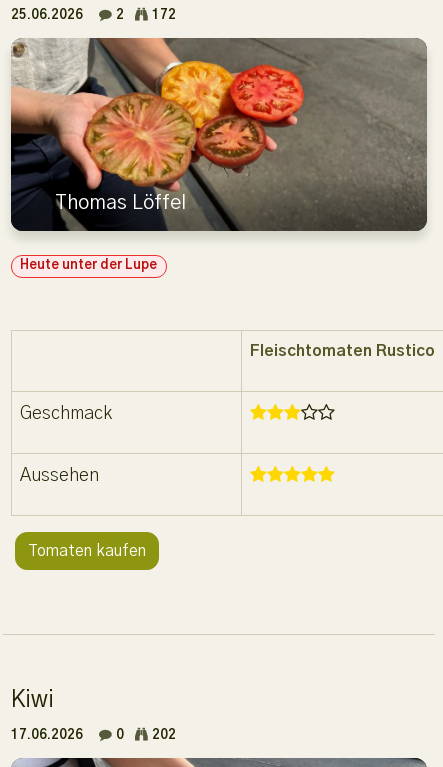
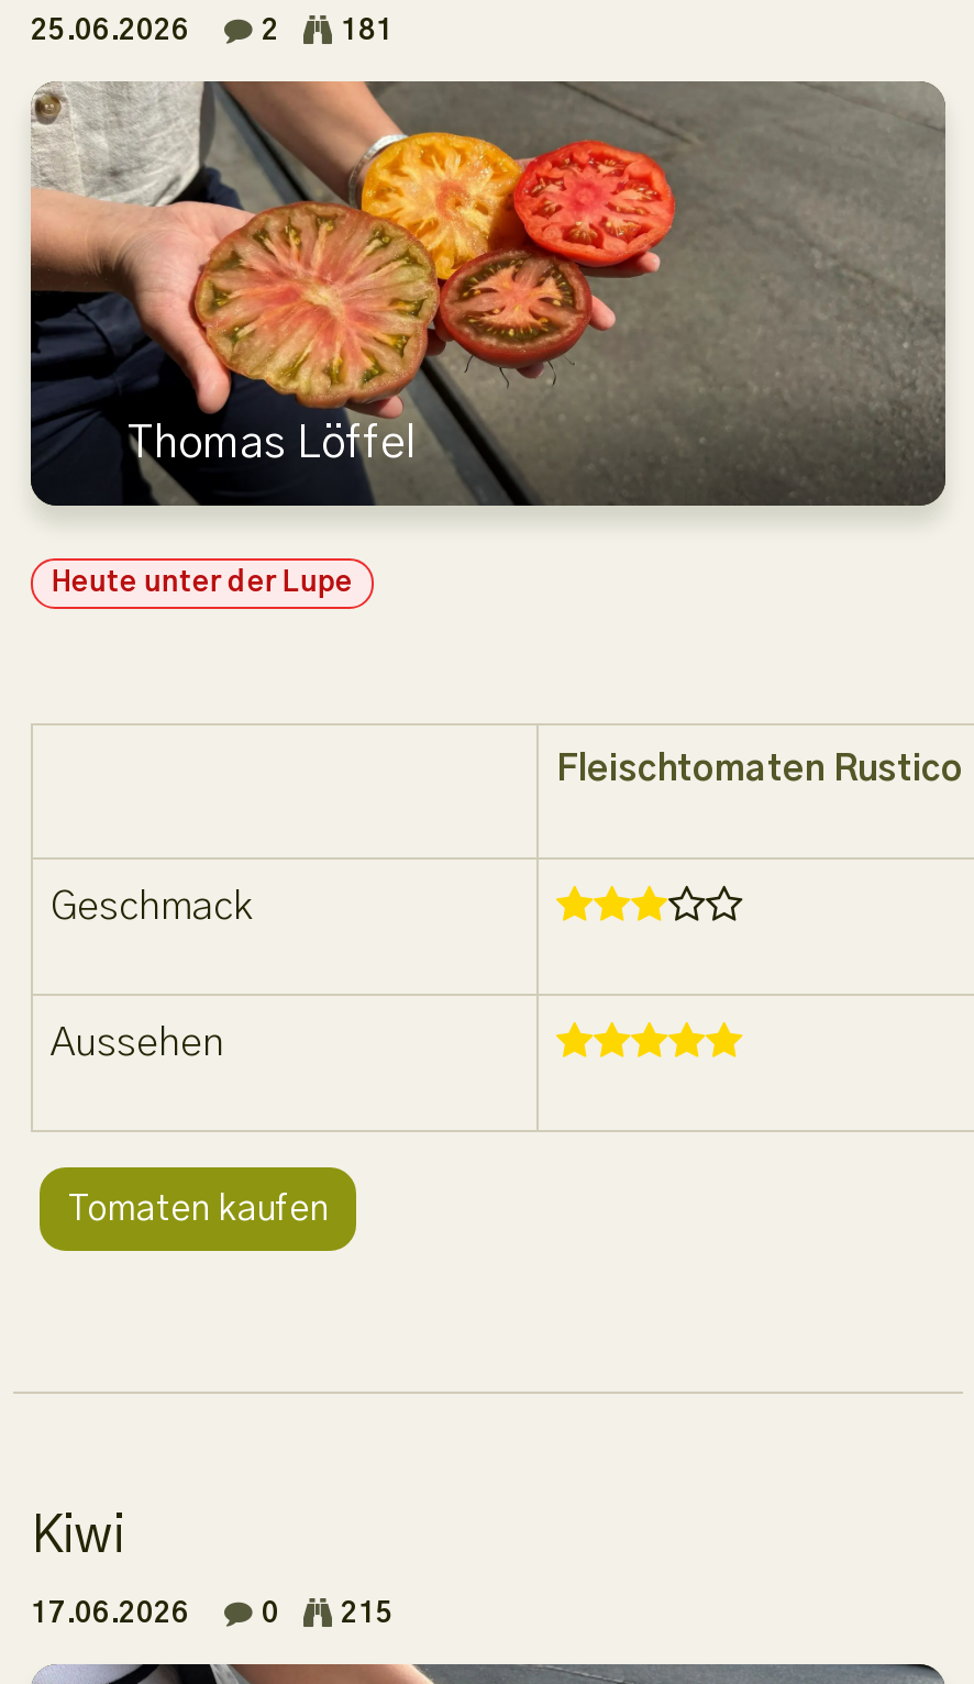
[152,9,176,22] 172 -> [341,17,394,45] 181
[152,729,176,742] 202 -> [341,1600,394,1629] 215

